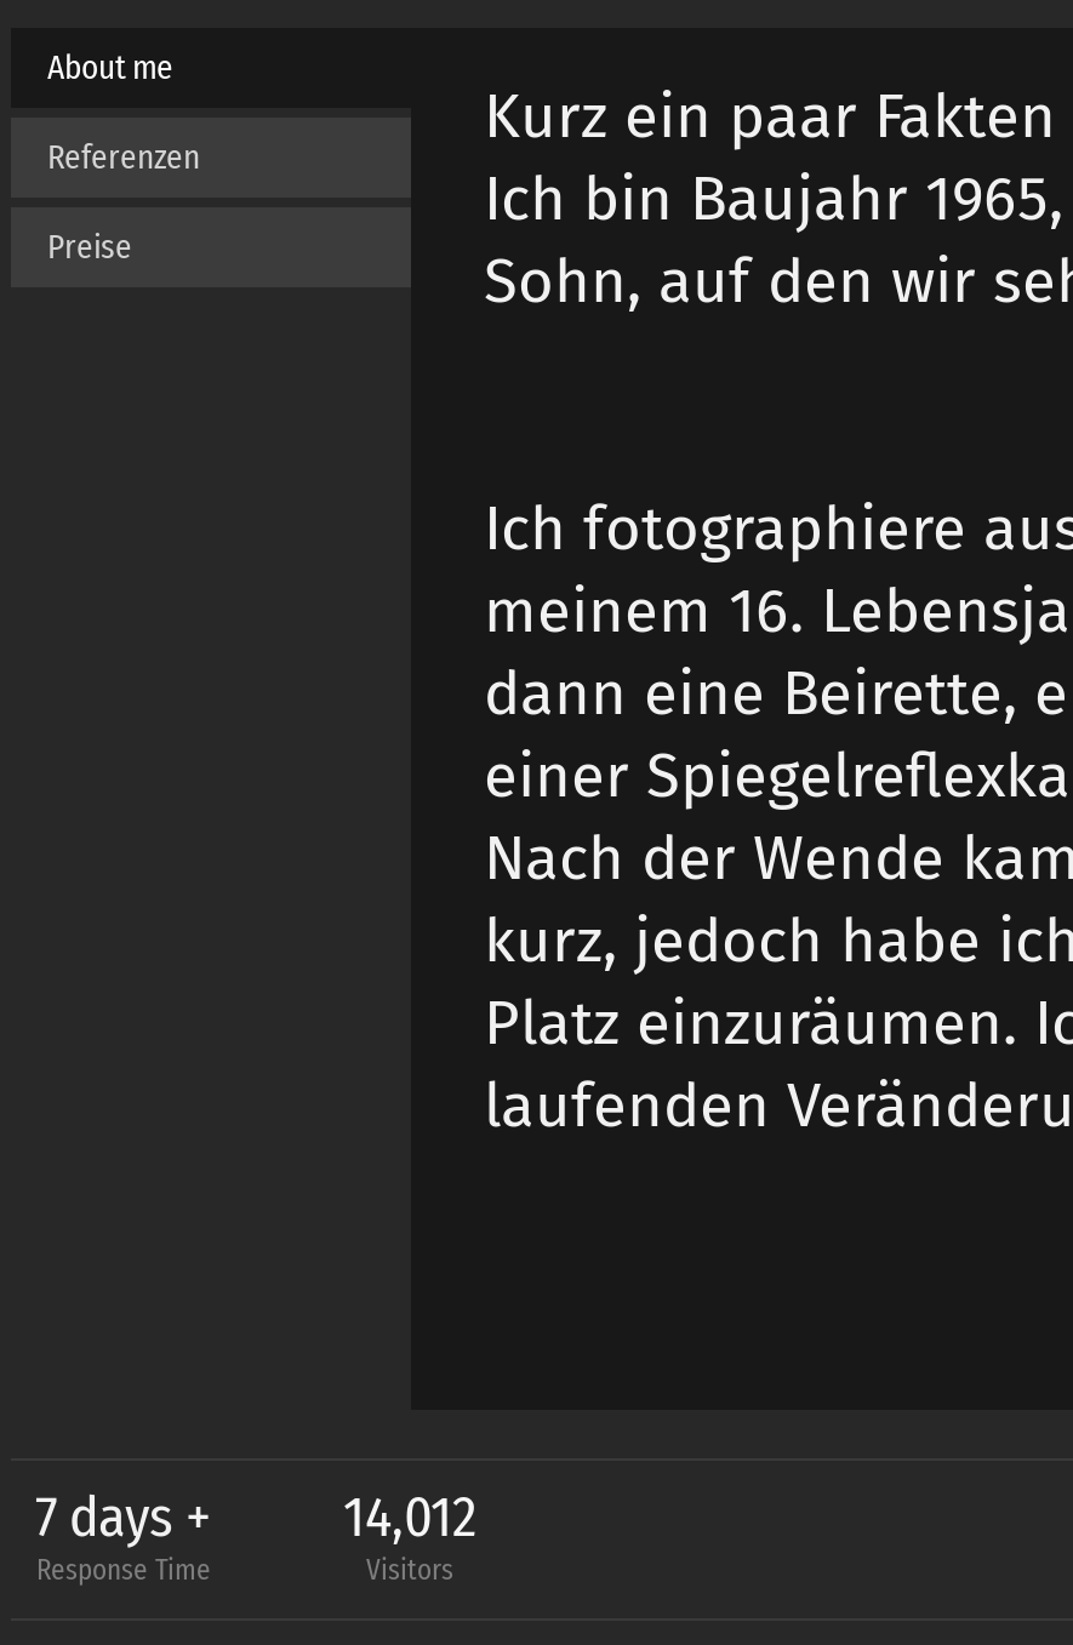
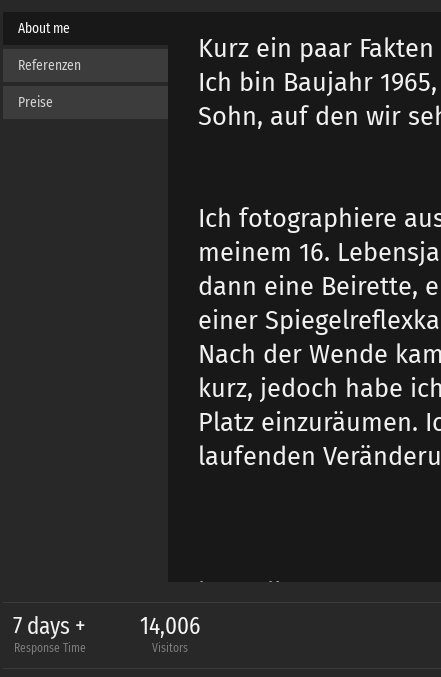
[35,1483,476,1550] 7 days + 14,012 -> [13,612,200,640] 7 days + 14,006

